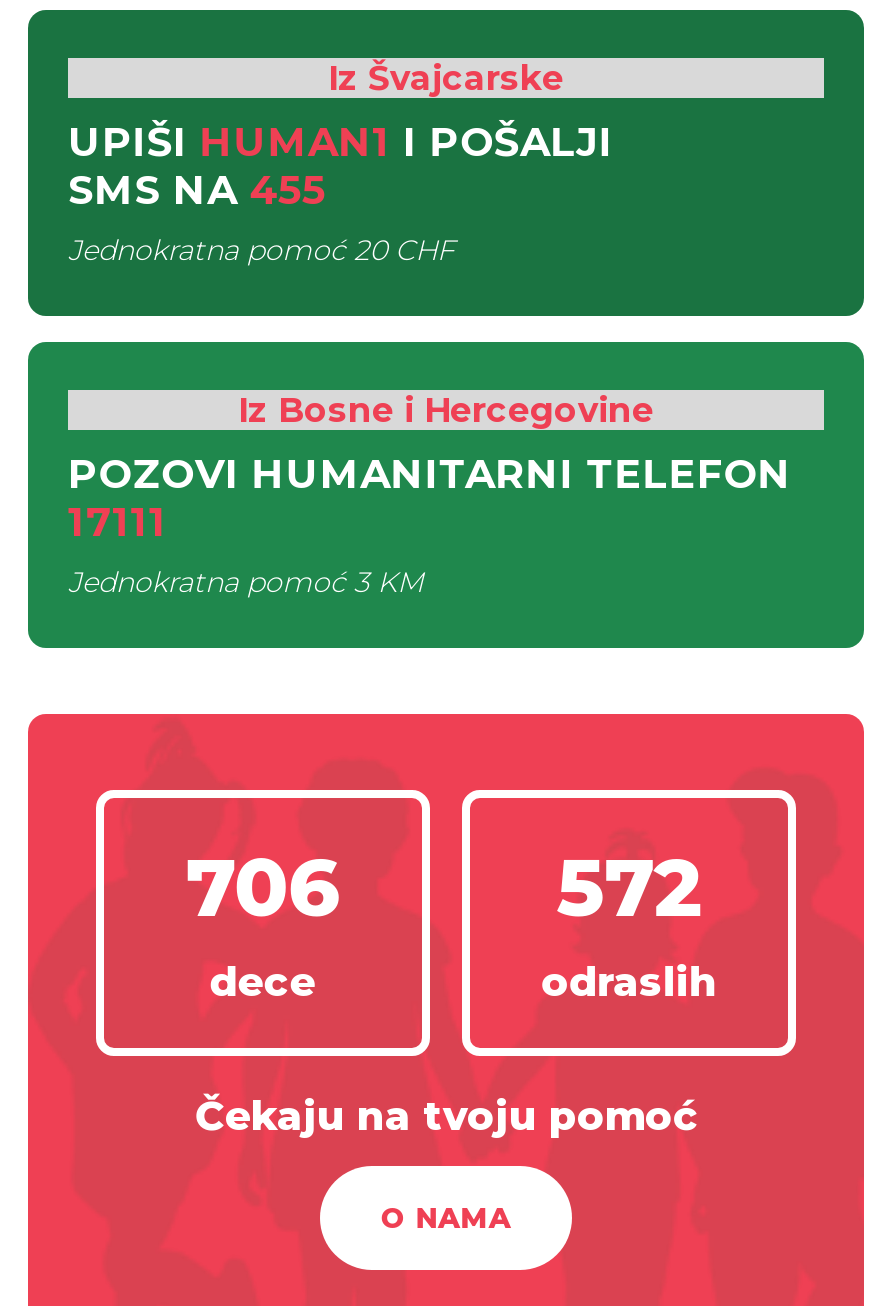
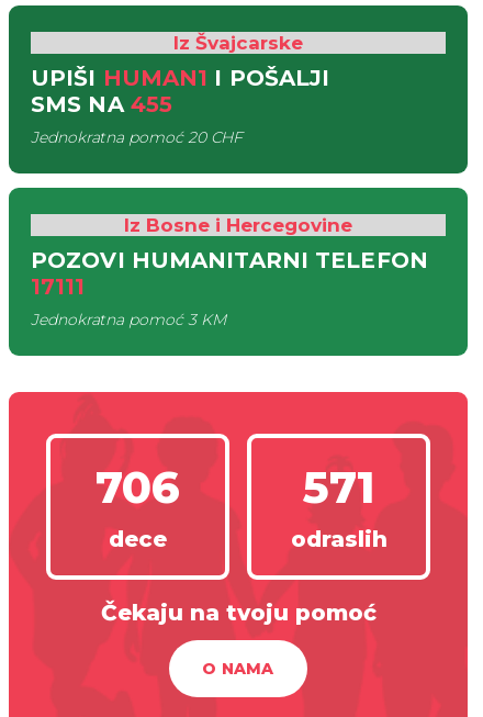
[556,838,702,936] 572 -> [303,460,375,514] 571

